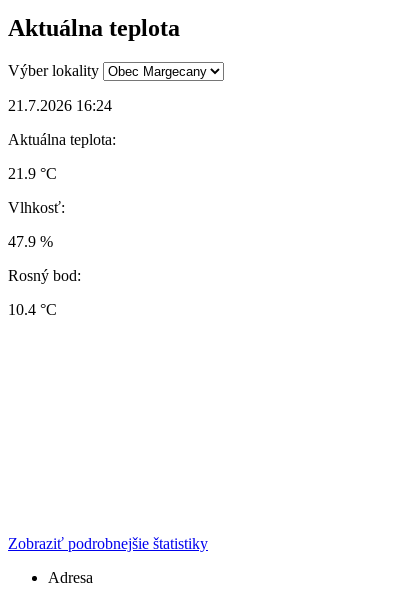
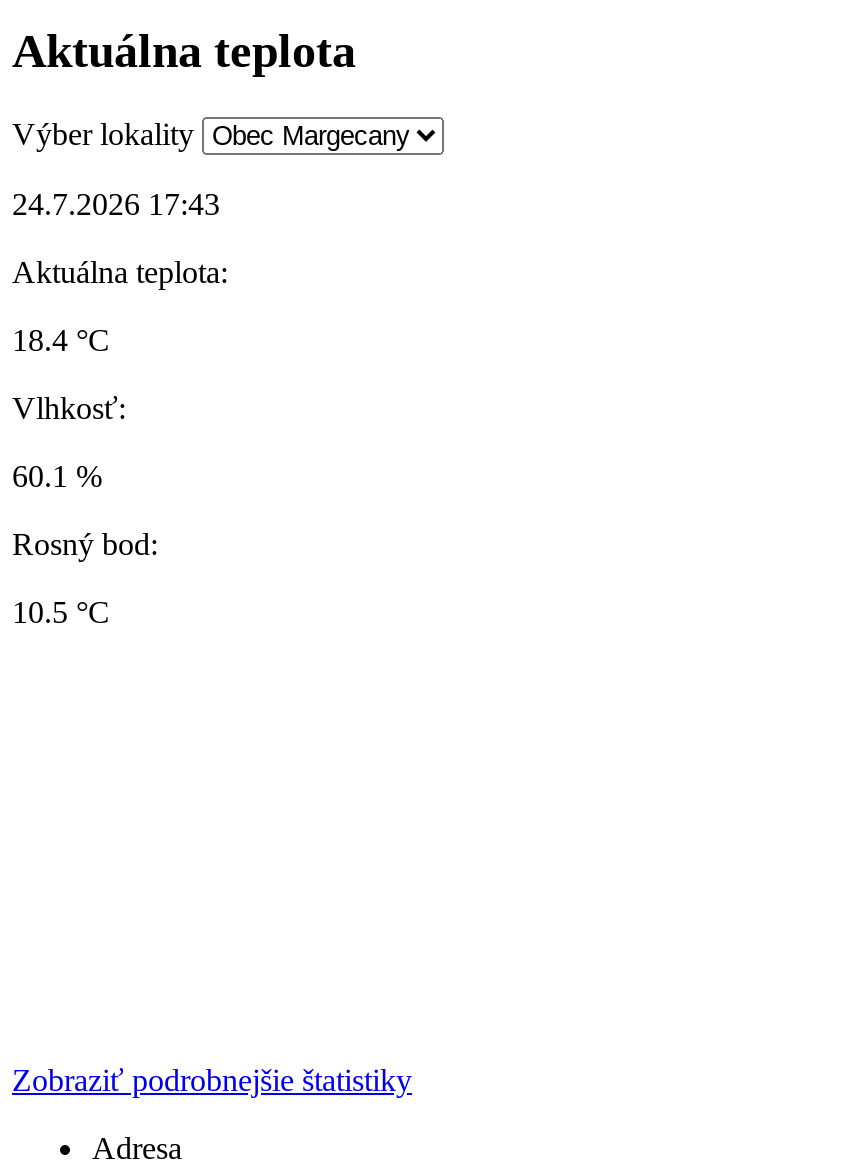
[8,97,112,114] 21.7.2026 16:24 -> [12,188,220,222] 24.7.2026 17:43
[8,165,57,182] 21.9 °C -> [12,324,110,358] 18.4 °C
[8,233,53,250] 47.9 % -> [12,460,102,494] 60.1 %
[8,301,57,318] 10.4 °C -> [12,596,110,630] 10.5 °C

